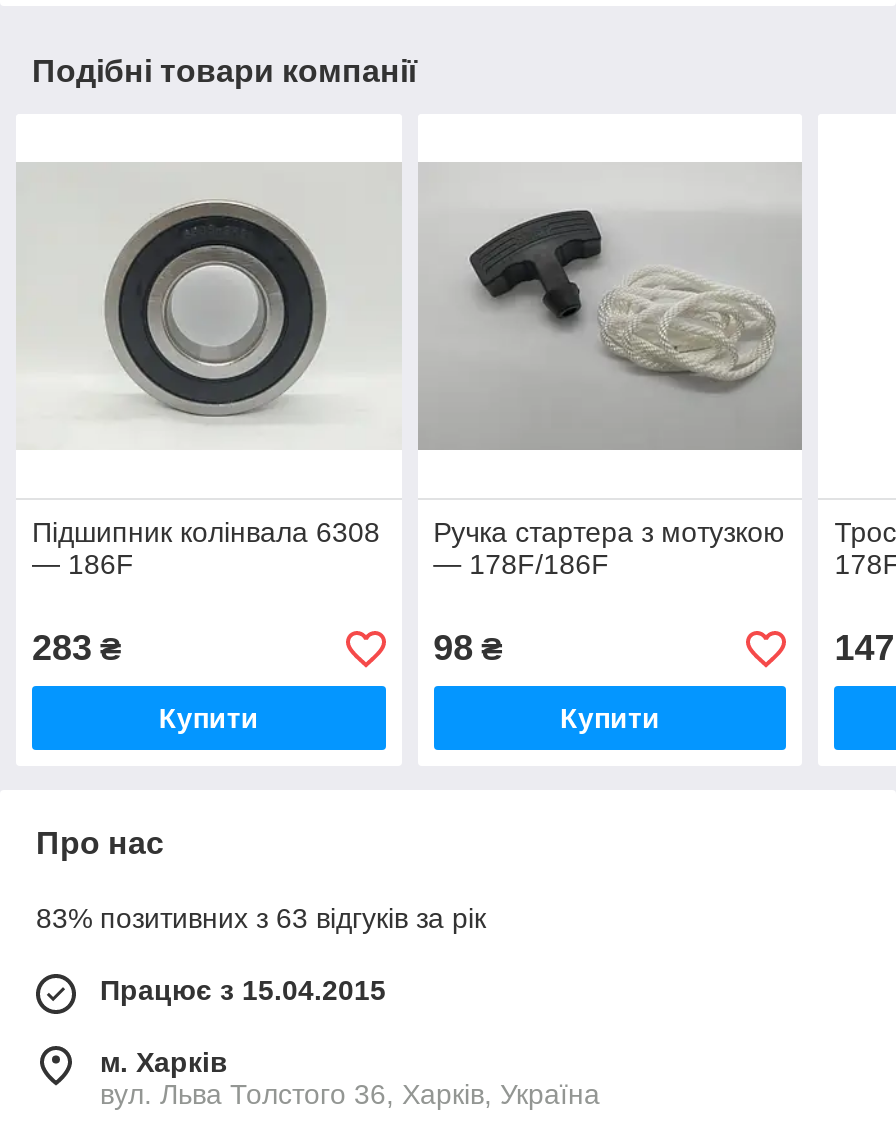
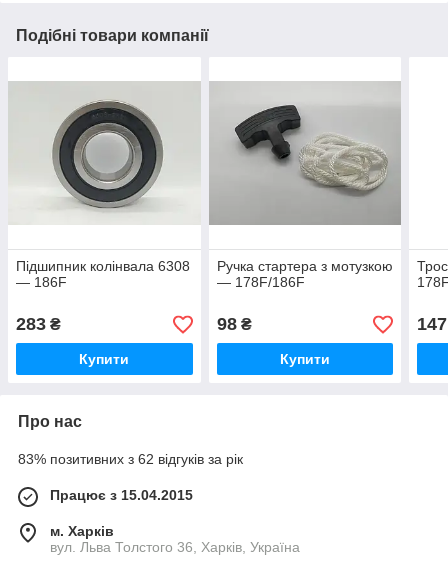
[36,903,486,935] 83% позитивних з 63 відгуків за рік -> [18,451,243,467] 83% позитивних з 62 відгуків за рік

